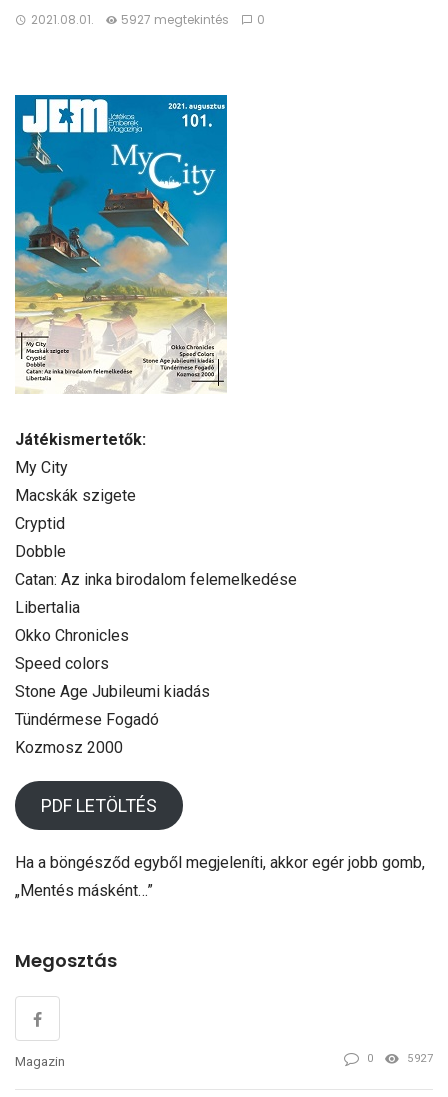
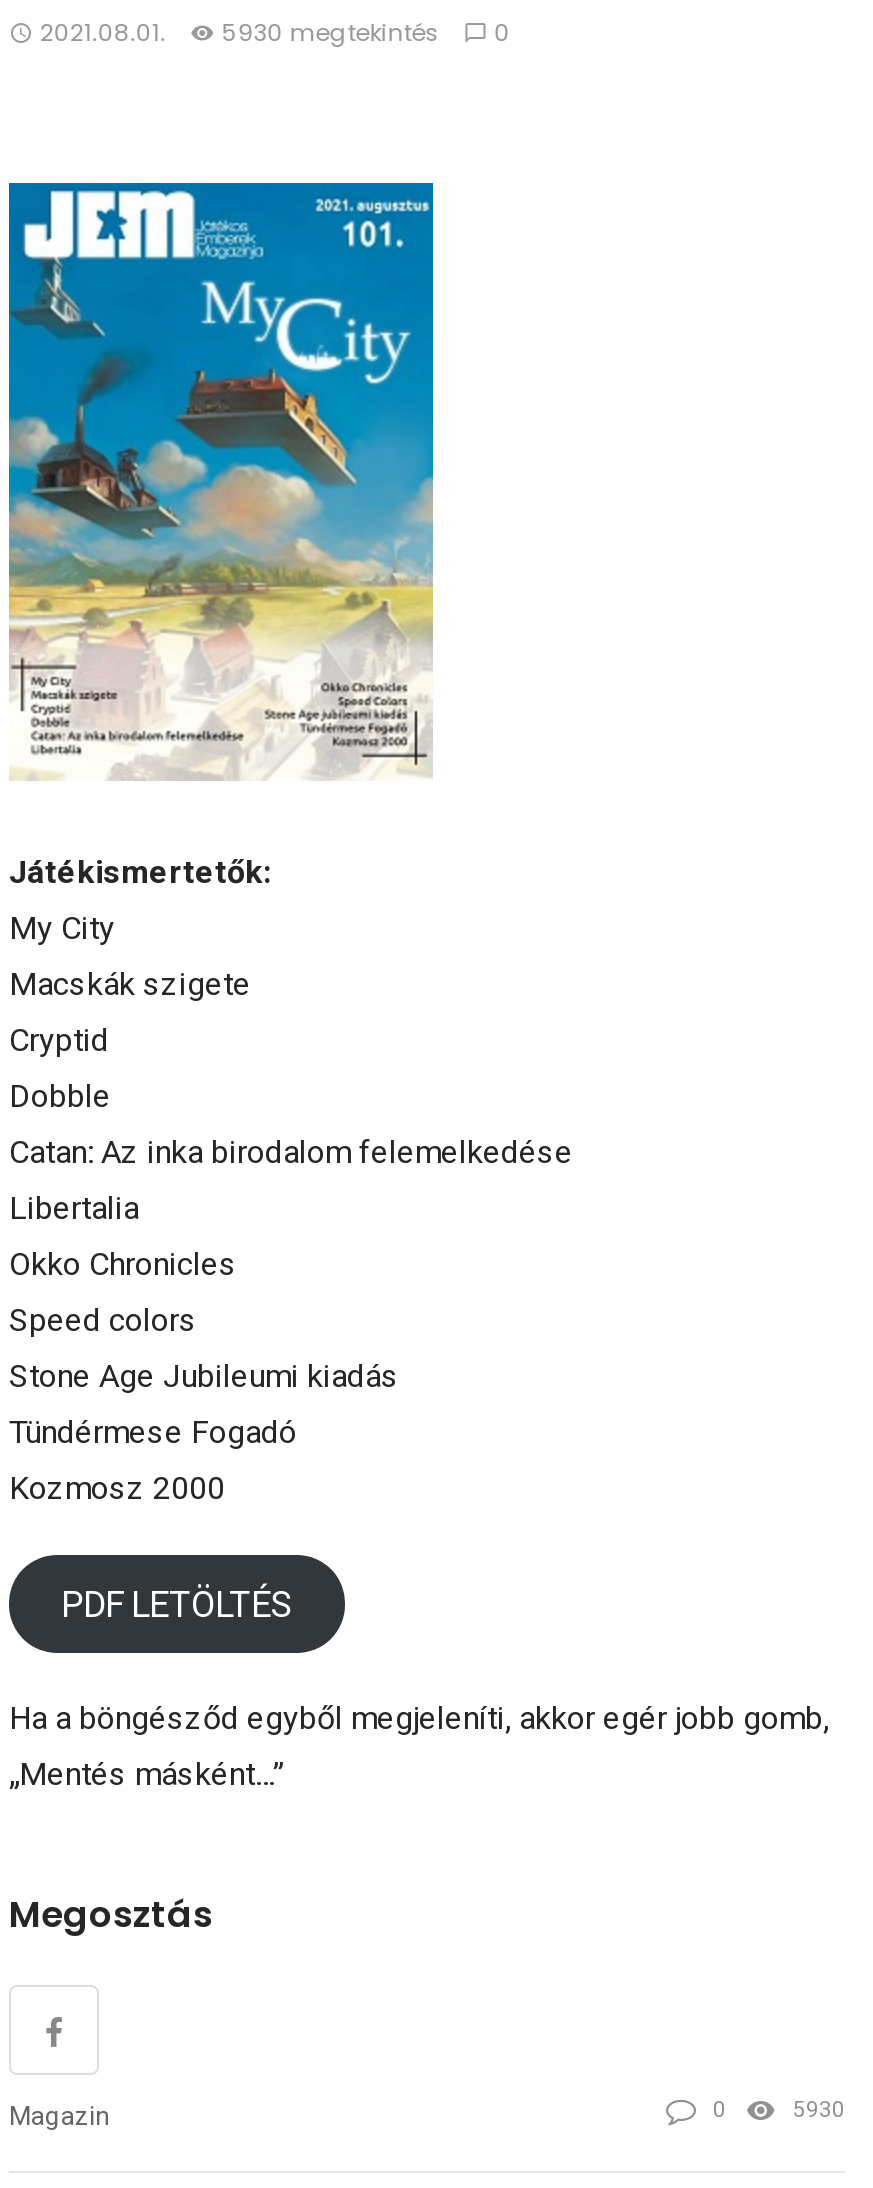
[31,11,265,28] 2021.08.01. 5927 megtekintés 0 -> [40,15,511,49] 2021.08.01. 5930 megtekintés 0
[407,1052,433,1065] 5927 -> [793,2097,845,2123] 5930

